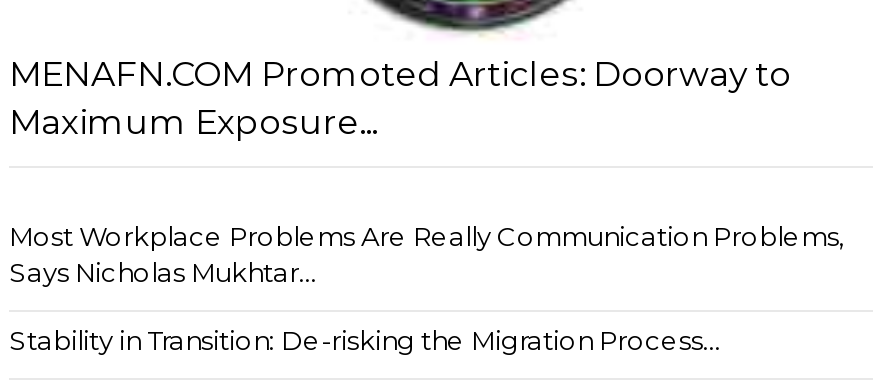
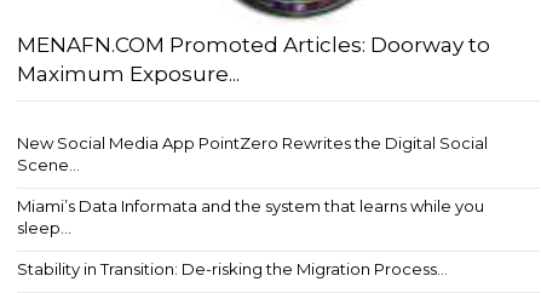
[9,219,845,287] Most Workplace Problems Are Really Communication Problems, | Says Nicholas Mukhtar... -> [17,133,488,237] New Social Media App PointZero Rewrites the Digital Social | Scene... | Miami’s Data Informata and the system that learns while you | sleep...

